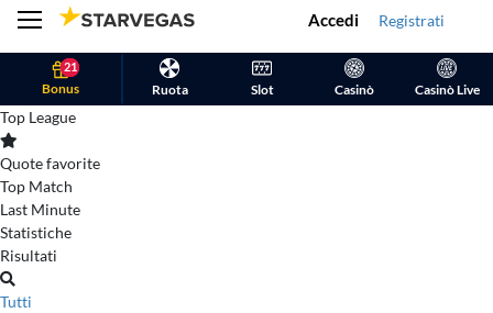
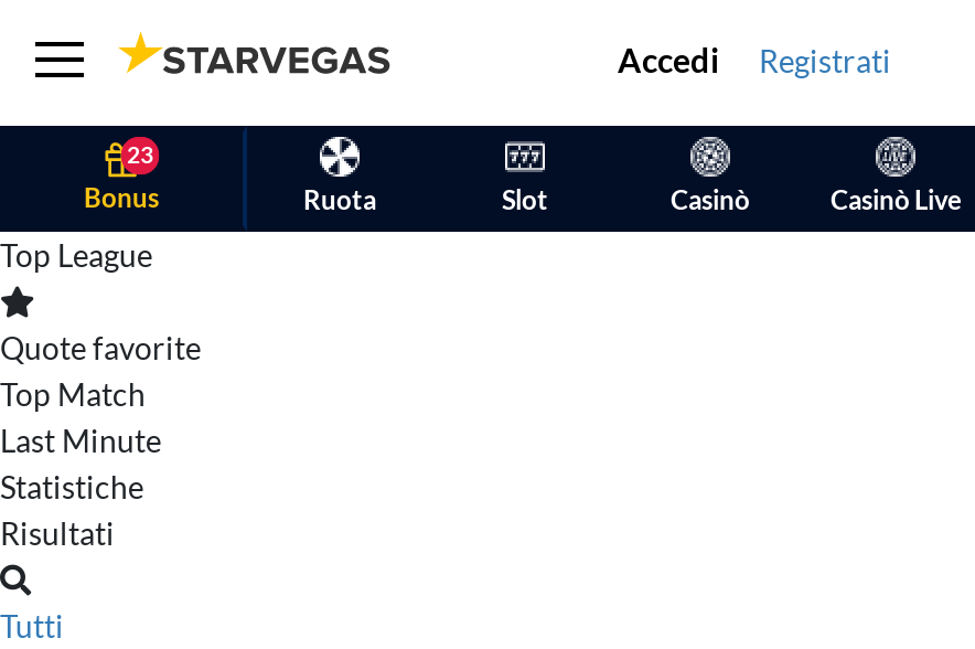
[63,60,76,74] 21 -> [127,141,153,168] 23

